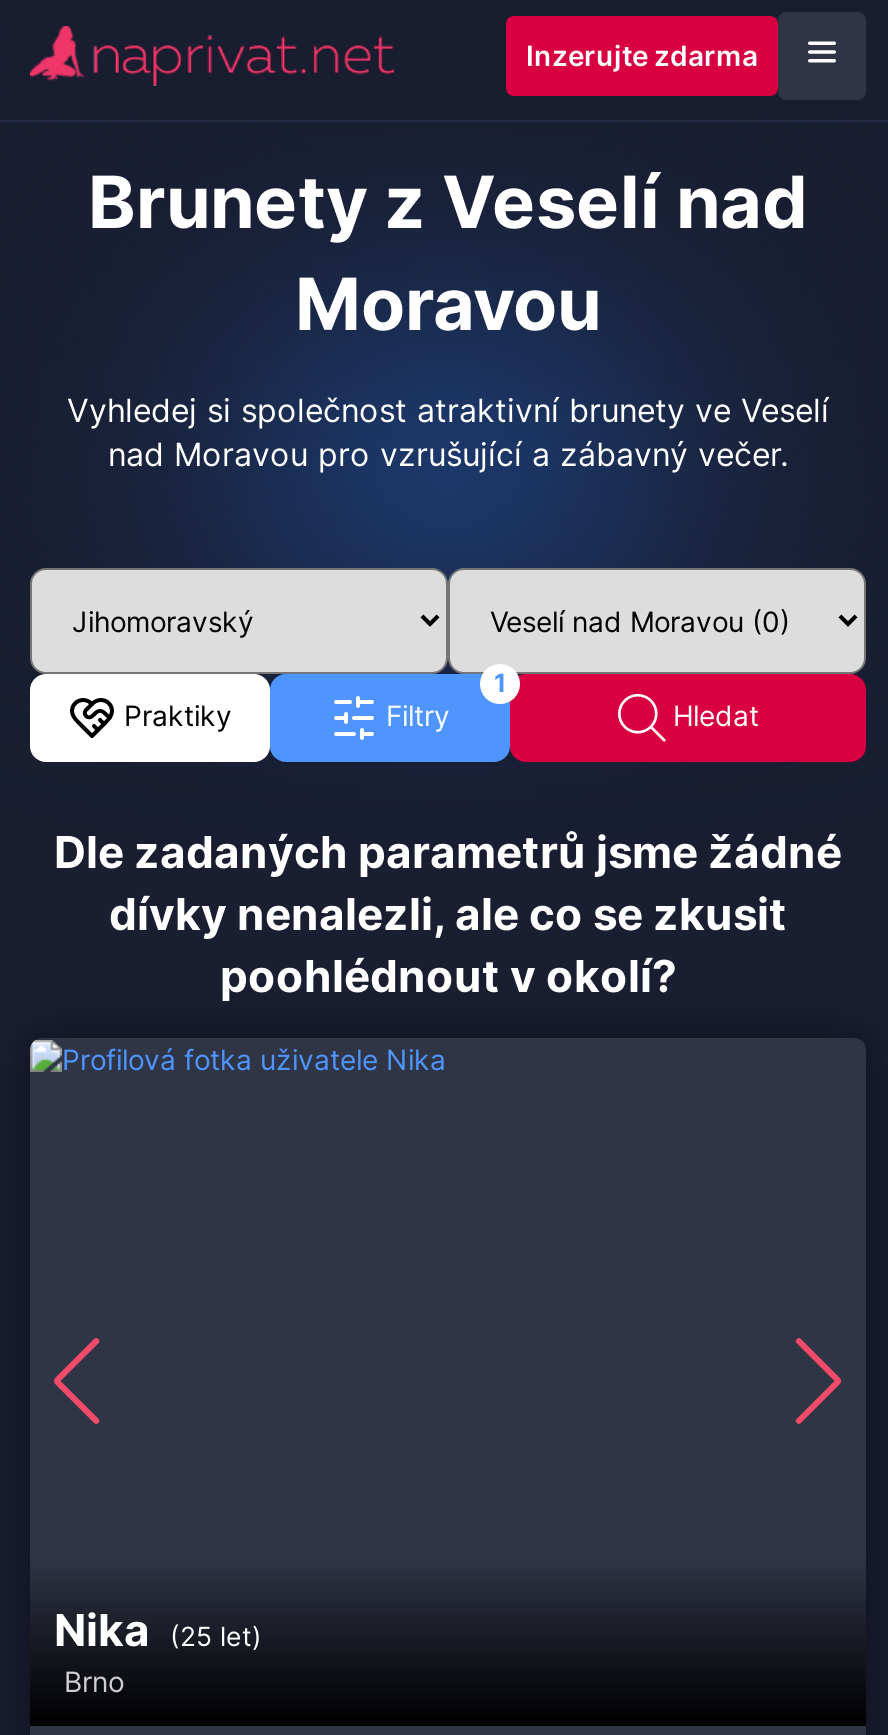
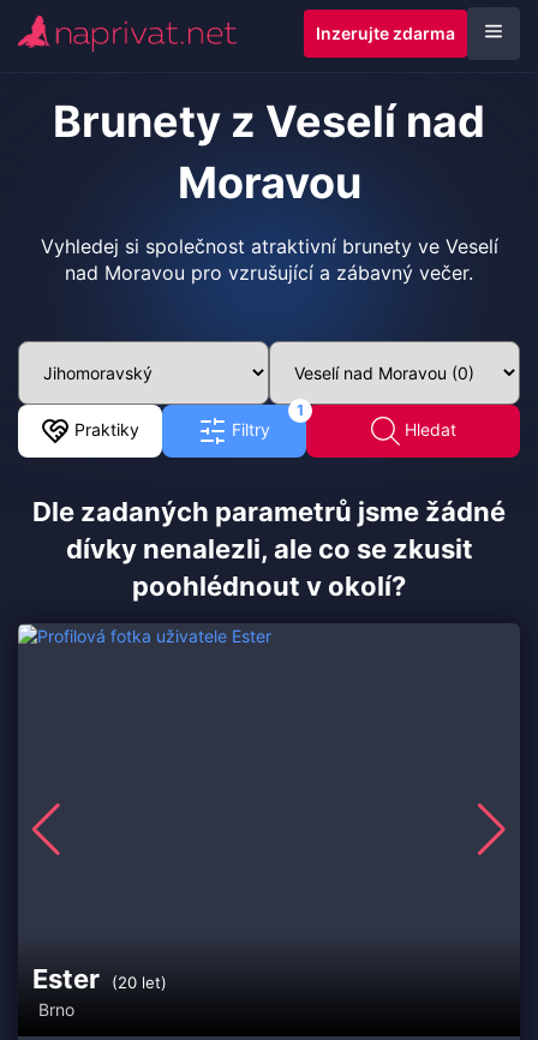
[54,1604,262,1656] Nika | (25 let) -> [32,963,167,994] Ester | (20 let)

